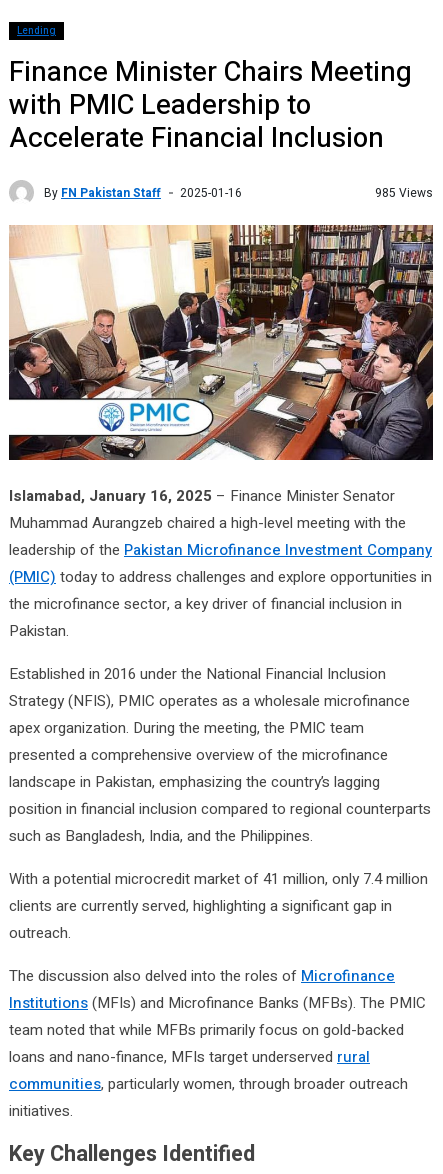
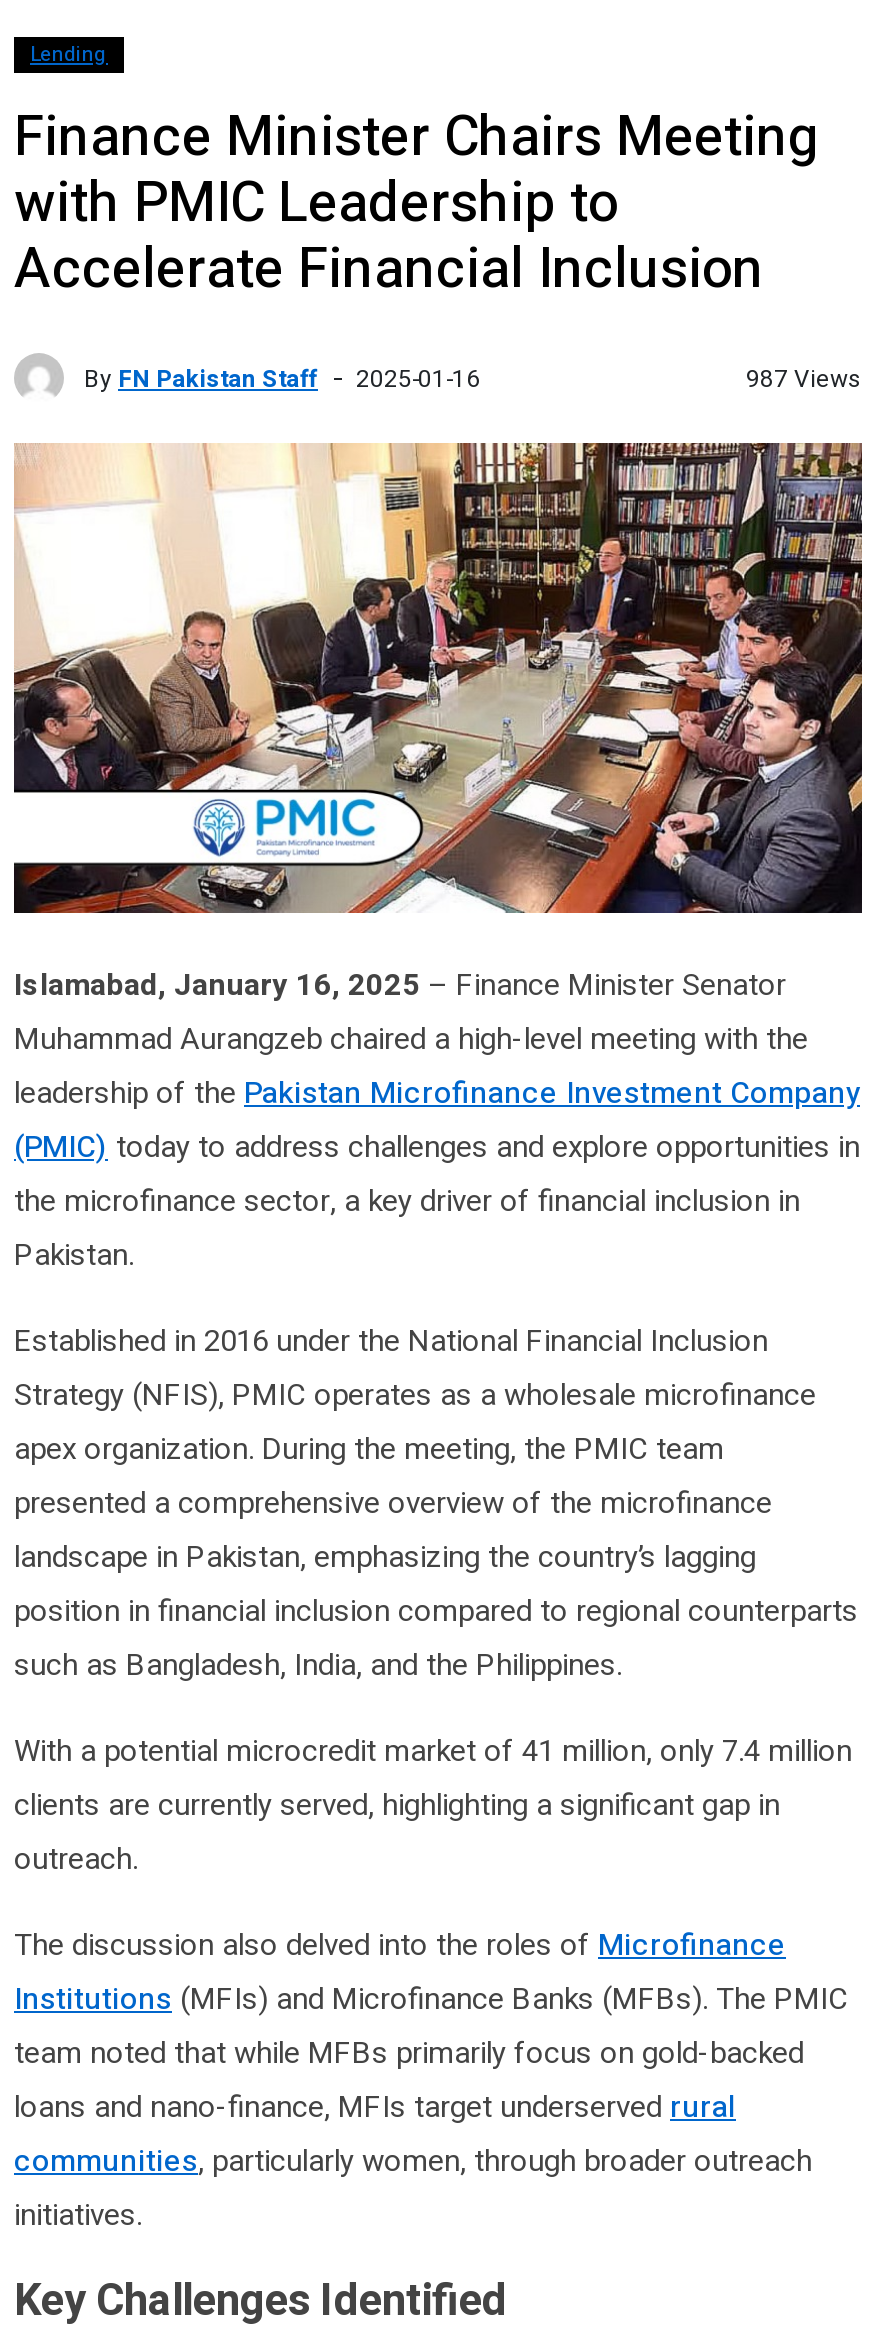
[375,183,433,201] 985 Views -> [746,360,862,396] 987 Views

